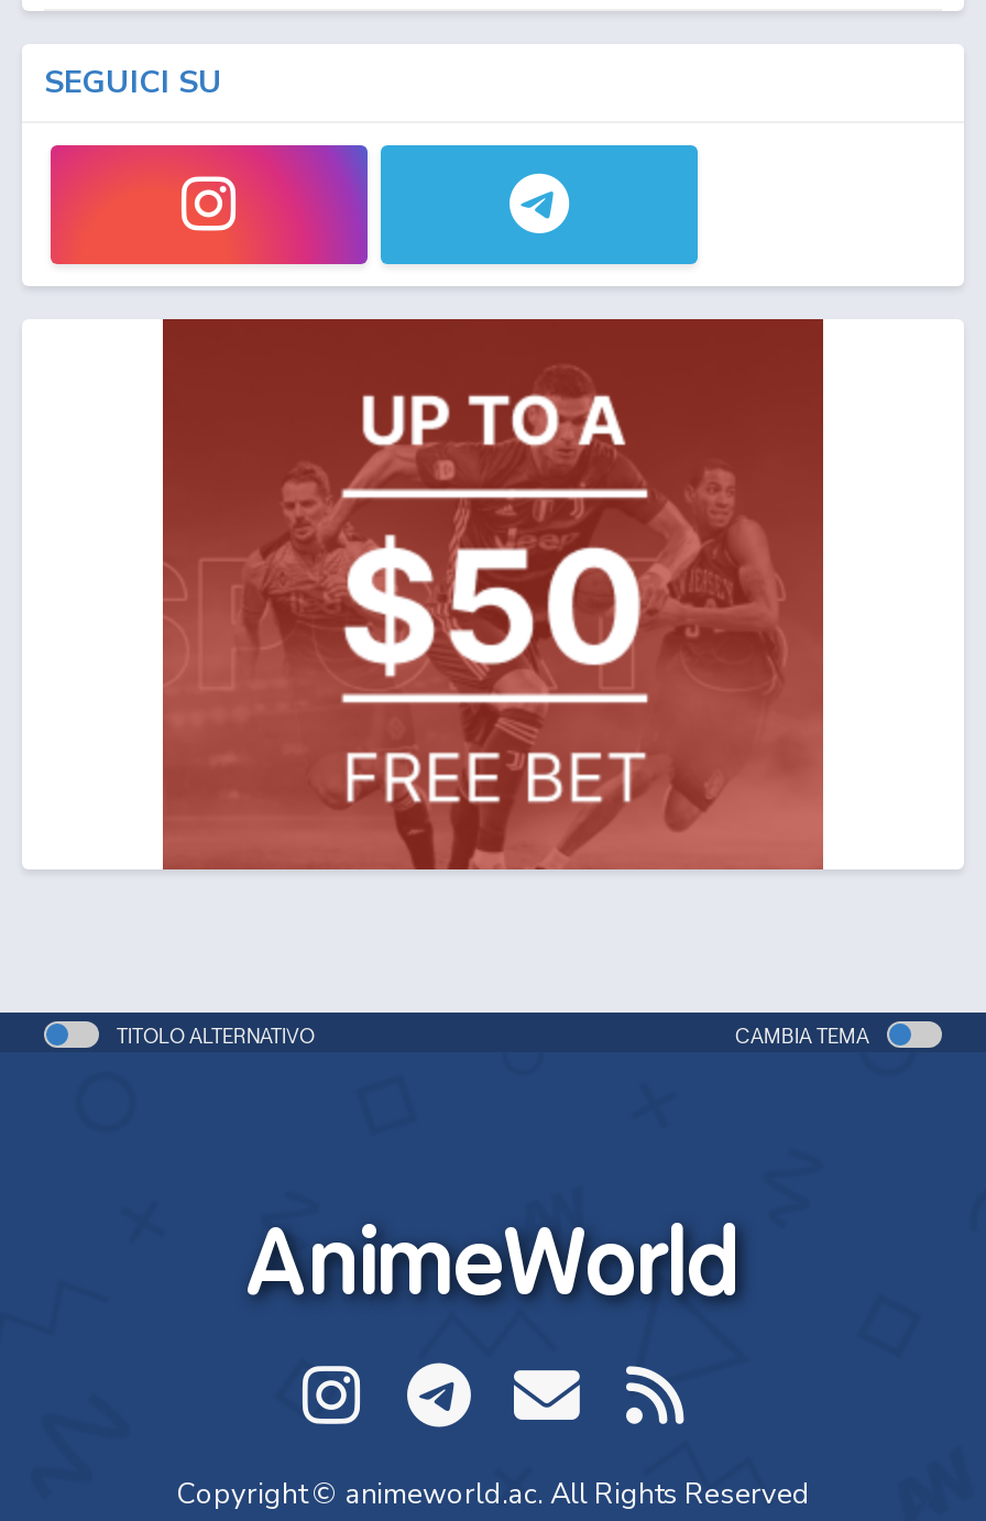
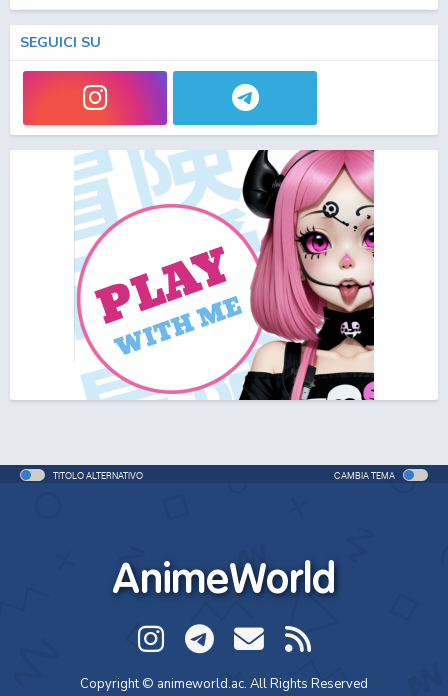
[161,317,825,872] [image] -> [74,149,375,401] [image]

